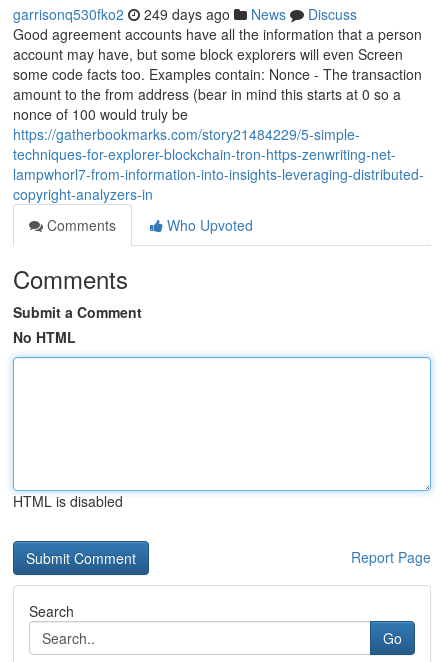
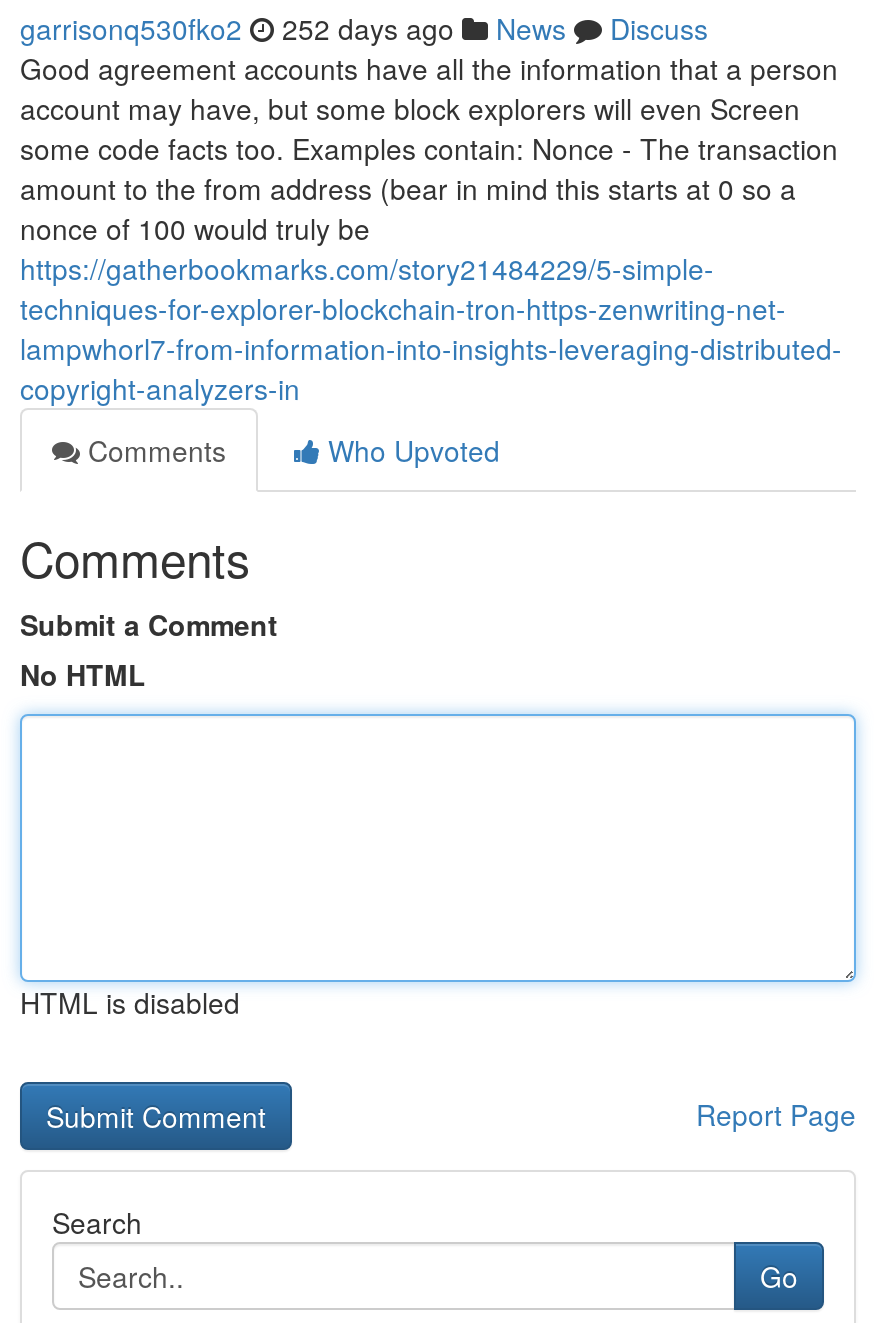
[13,4,357,24] garrisonq530fko2 249 days ago News Discuss -> [20,8,708,48] garrisonq530fko2 252 days ago News Discuss

